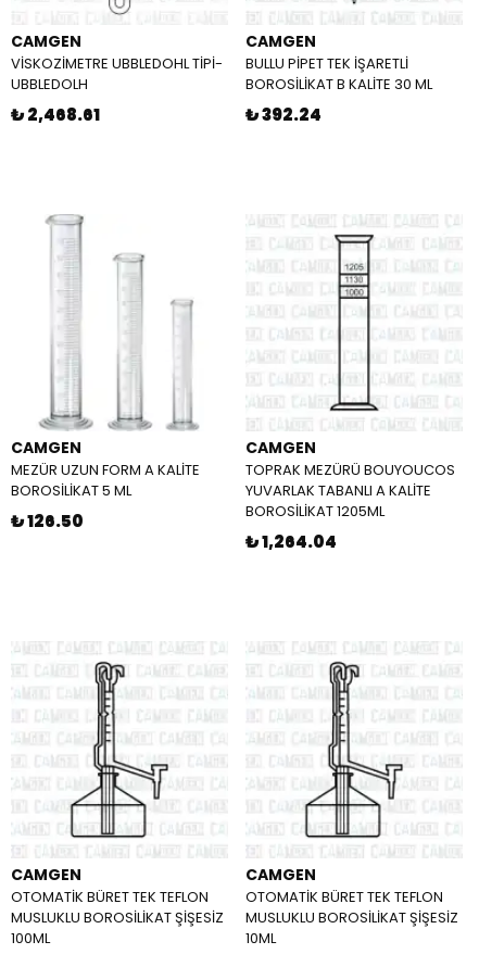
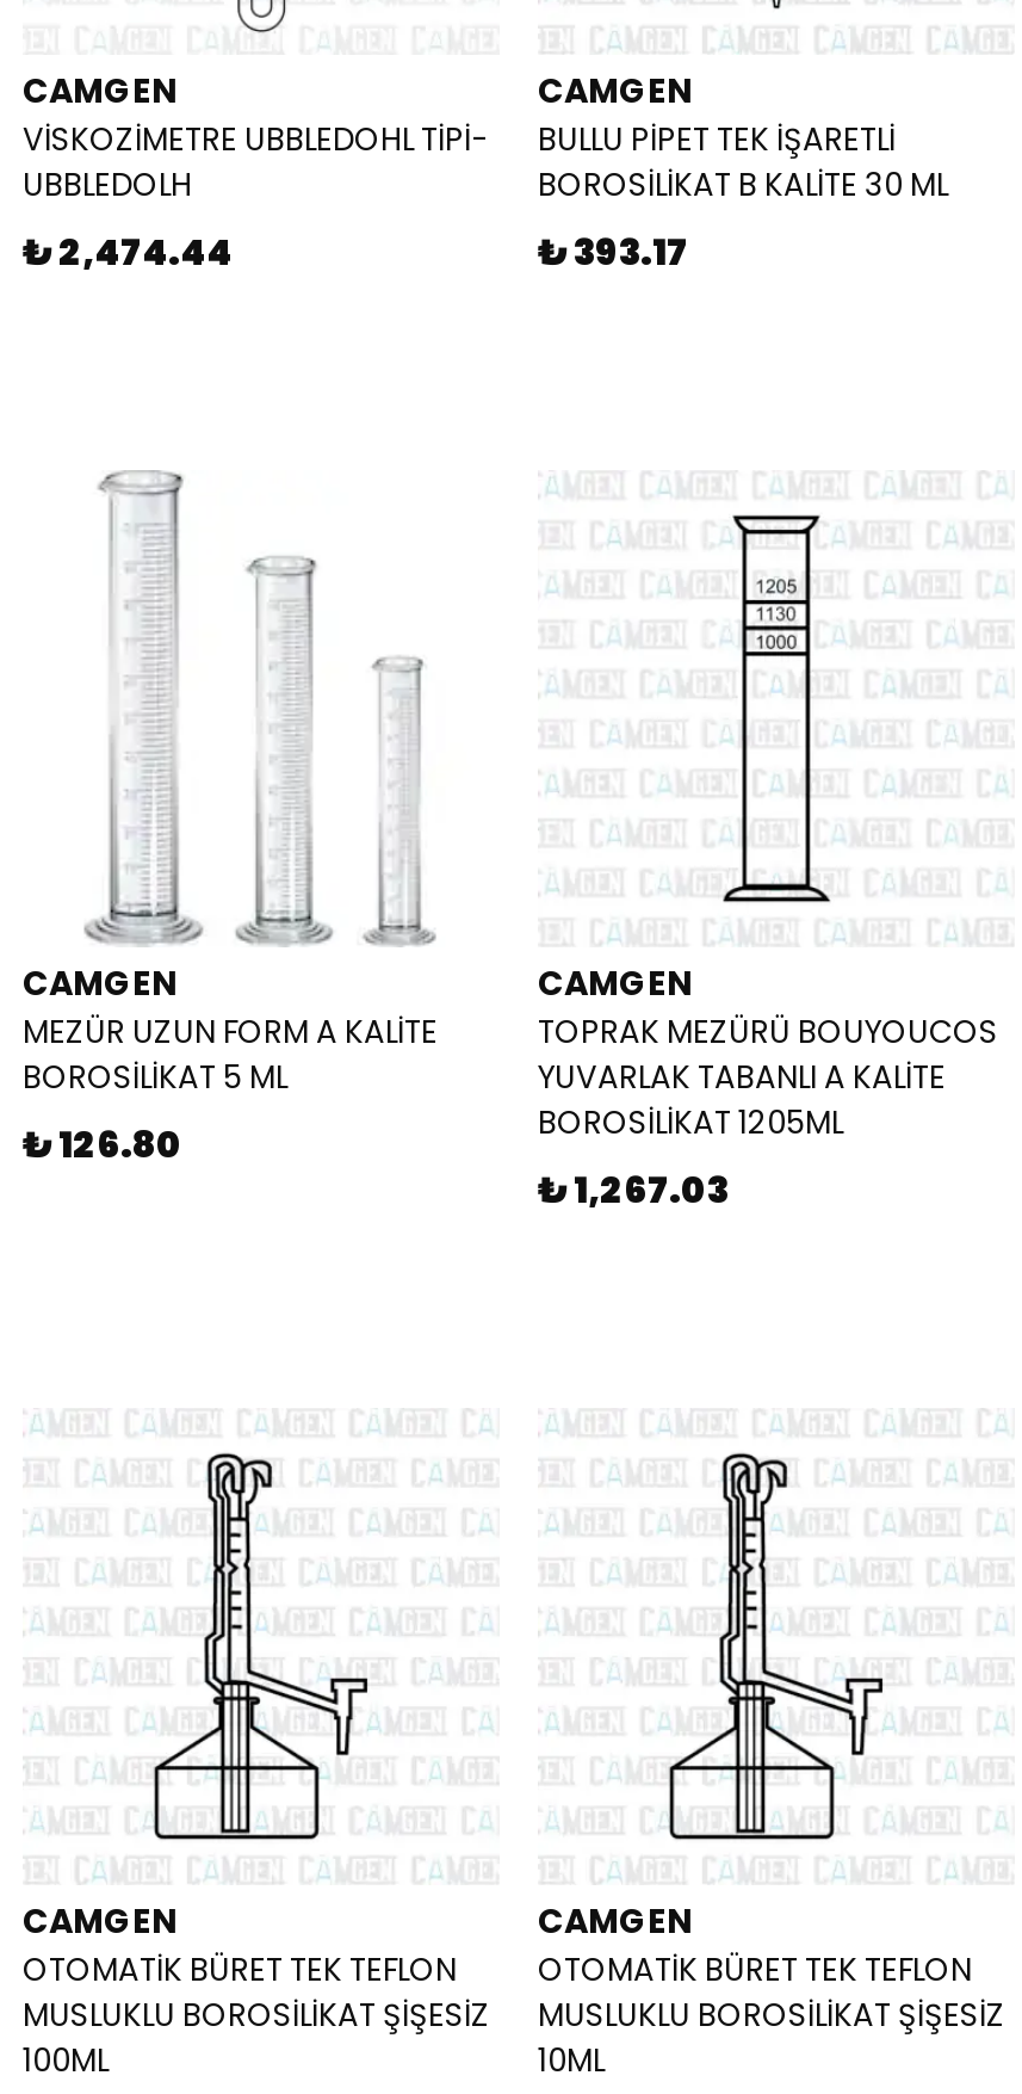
[11,103,100,126] ₺ 2,468.61 -> [23,227,233,277] ₺ 2,474.44
[245,103,322,126] ₺ 392.24 -> [538,227,688,277] ₺ 393.17
[11,510,84,532] ₺ 126.50 -> [23,1119,182,1169] ₺ 126.80
[245,530,337,553] ₺ 1,264.04 -> [538,1165,729,1215] ₺ 1,267.03

